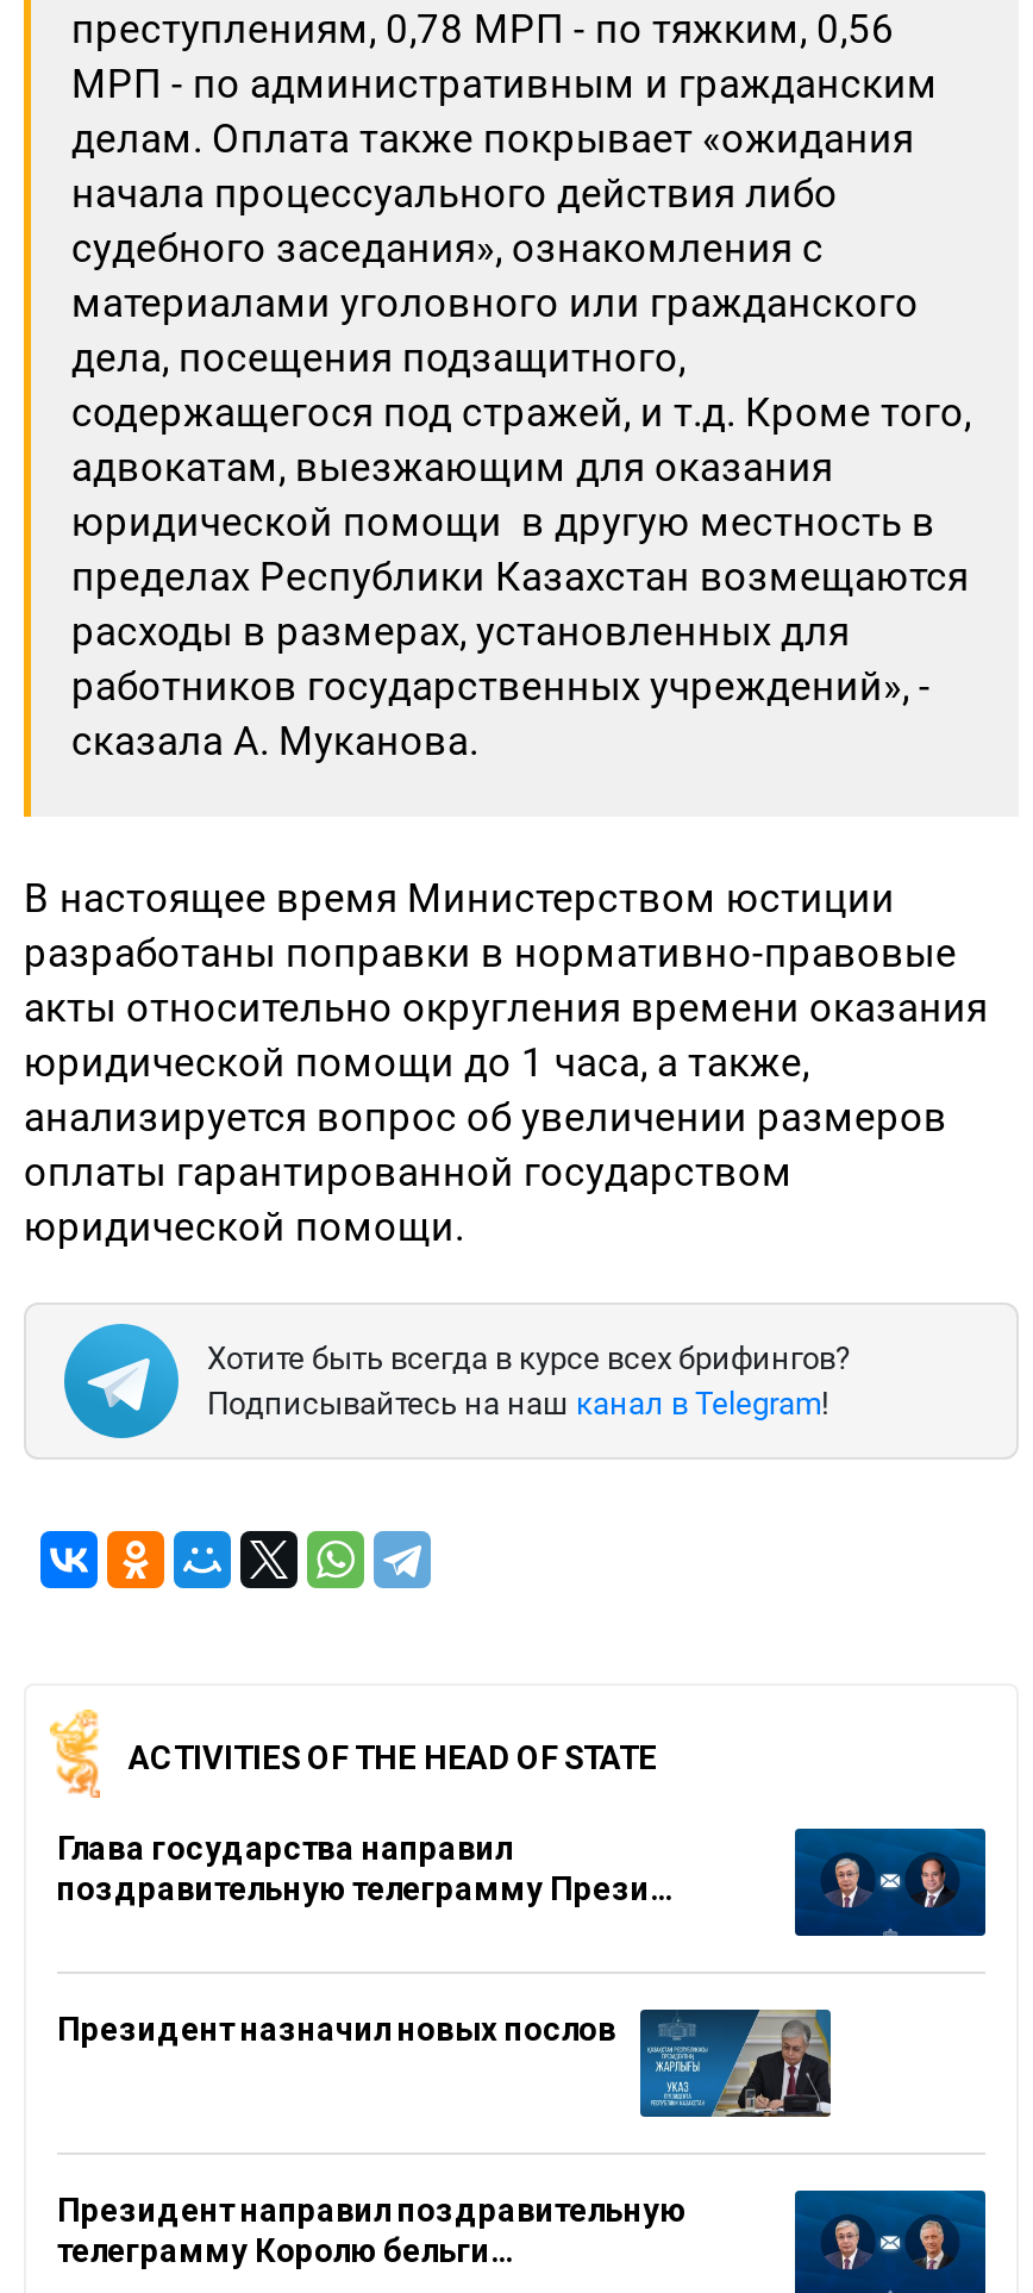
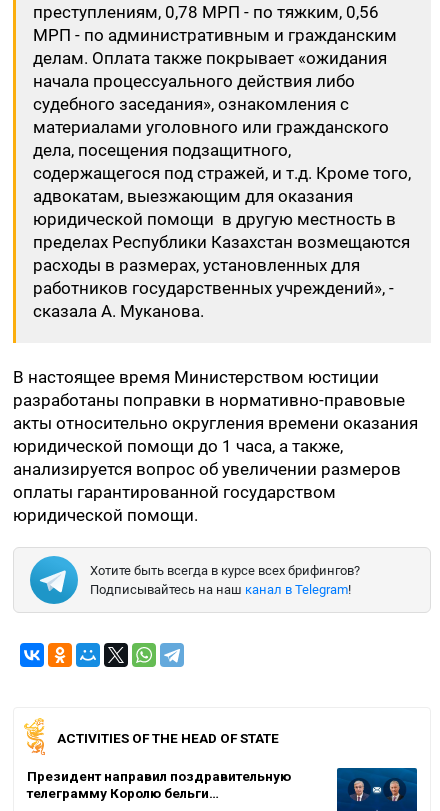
[57,1828,674,1906] Глава государства направил | поздравительную телеграмму Прези… -> none
[57,2007,833,2119] [image] | Президент назначил новых послов -> none

